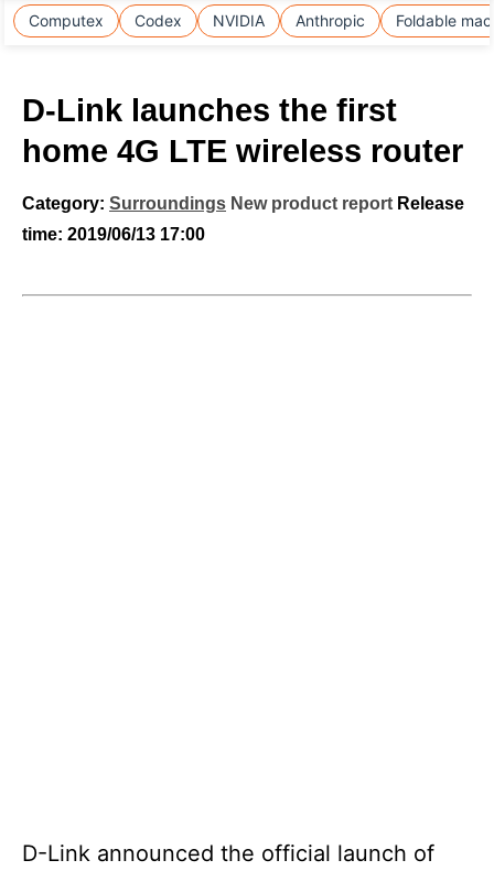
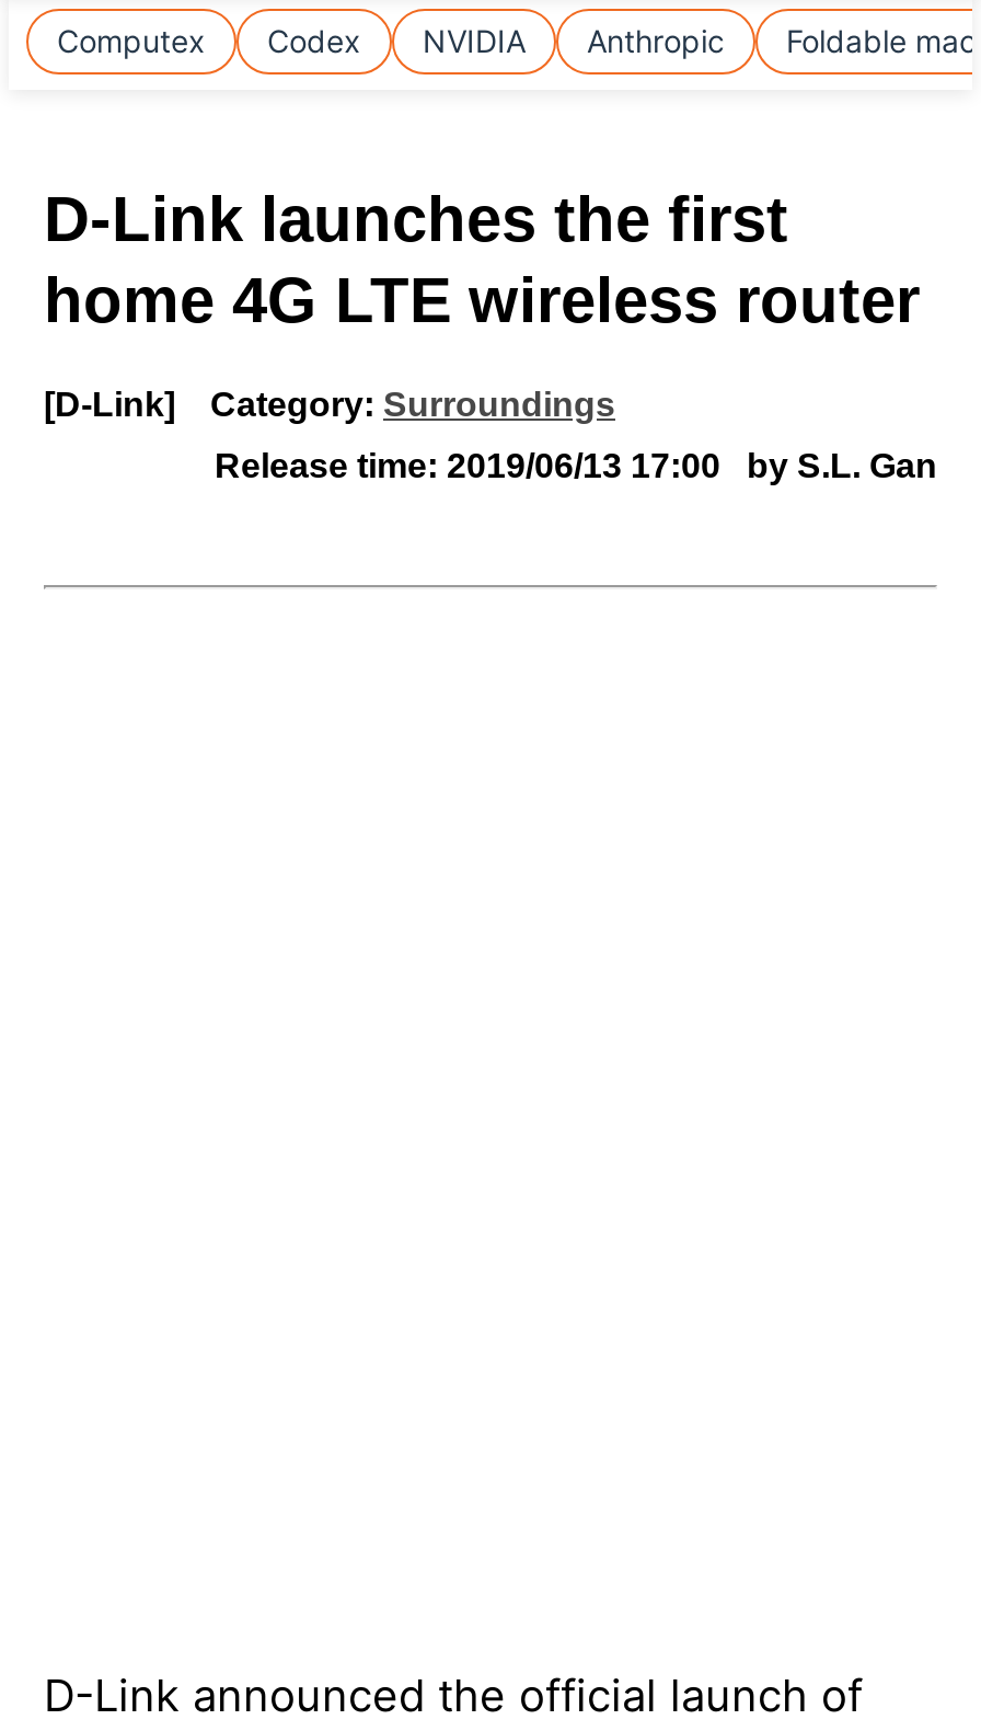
[22,194,464,213] Category: Surroundings New product report Release -> [44,386,615,423] [D-Link] | Category: Surroundings
[22,225,205,244] time: 2019/06/13 17:00 -> [215,447,937,484] Release time: 2019/06/13 17:00 | by S.L. Gan

